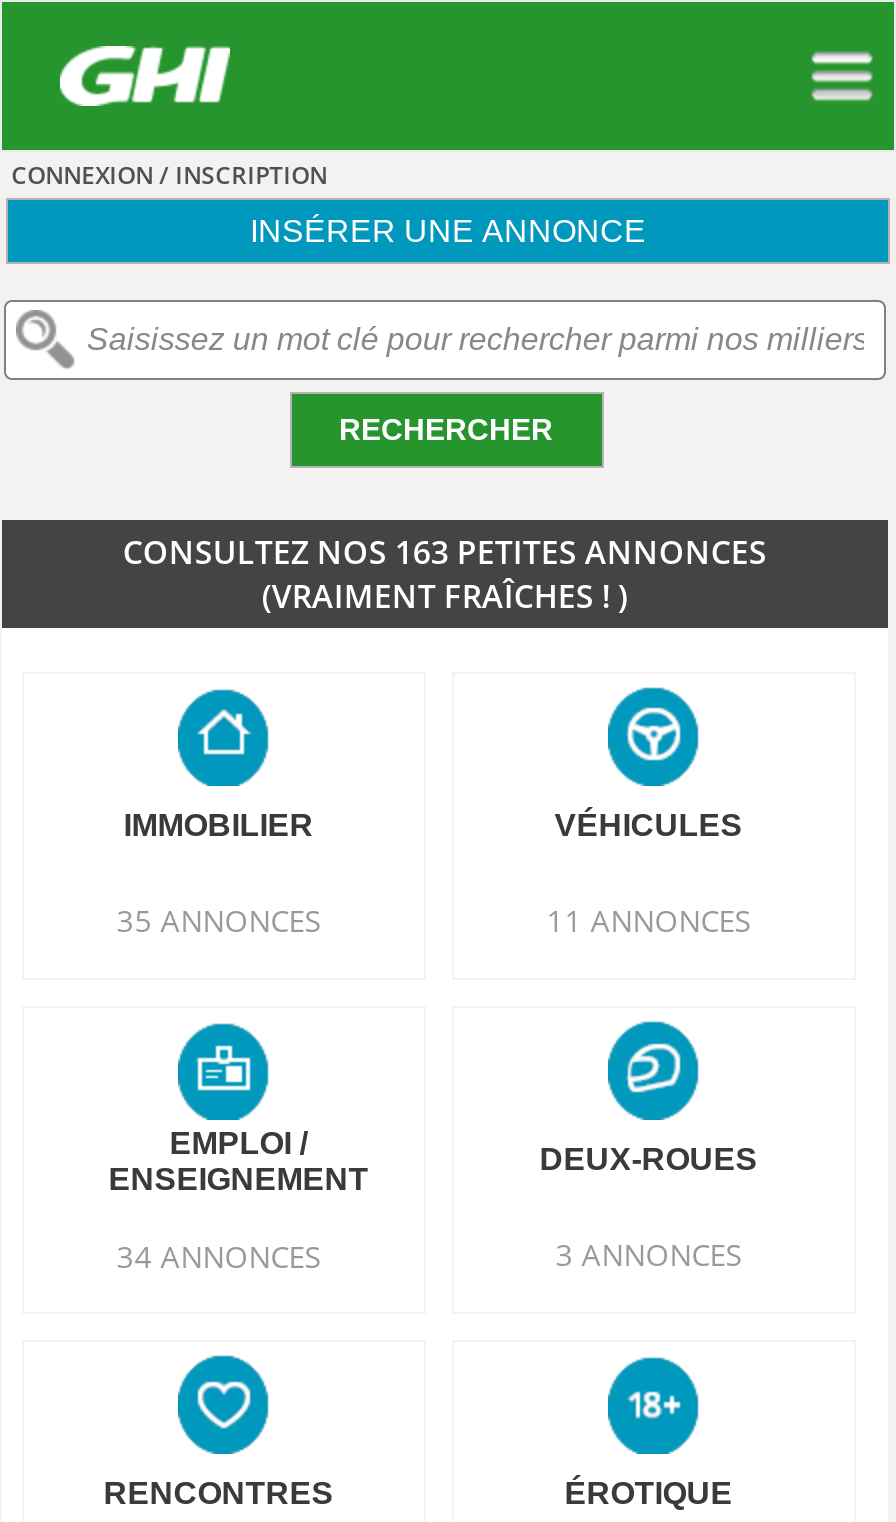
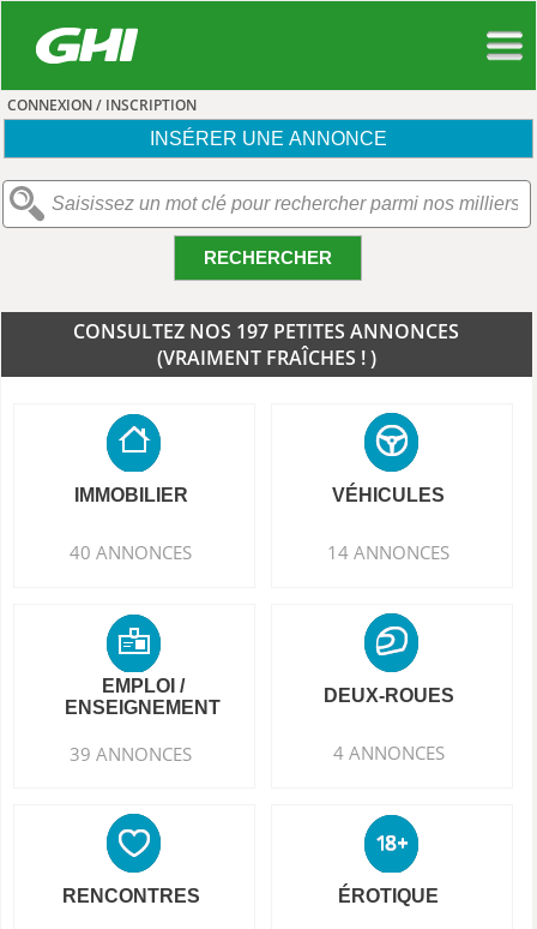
[123,530,767,574] CONSULTEZ NOS 163 PETITES ANNONCES -> [74,318,460,344] CONSULTEZ NOS 197 PETITES ANNONCES
[117,900,321,940] 35 ANNONCES -> [70,540,192,564] 40 ANNONCES
[547,900,751,940] 11 ANNONCES -> [328,540,450,564] 14 ANNONCES
[117,1236,321,1276] 34 ANNONCES -> [70,742,192,766] 39 ANNONCES
[556,1234,742,1274] 3 ANNONCES -> [333,741,444,765] 4 ANNONCES

